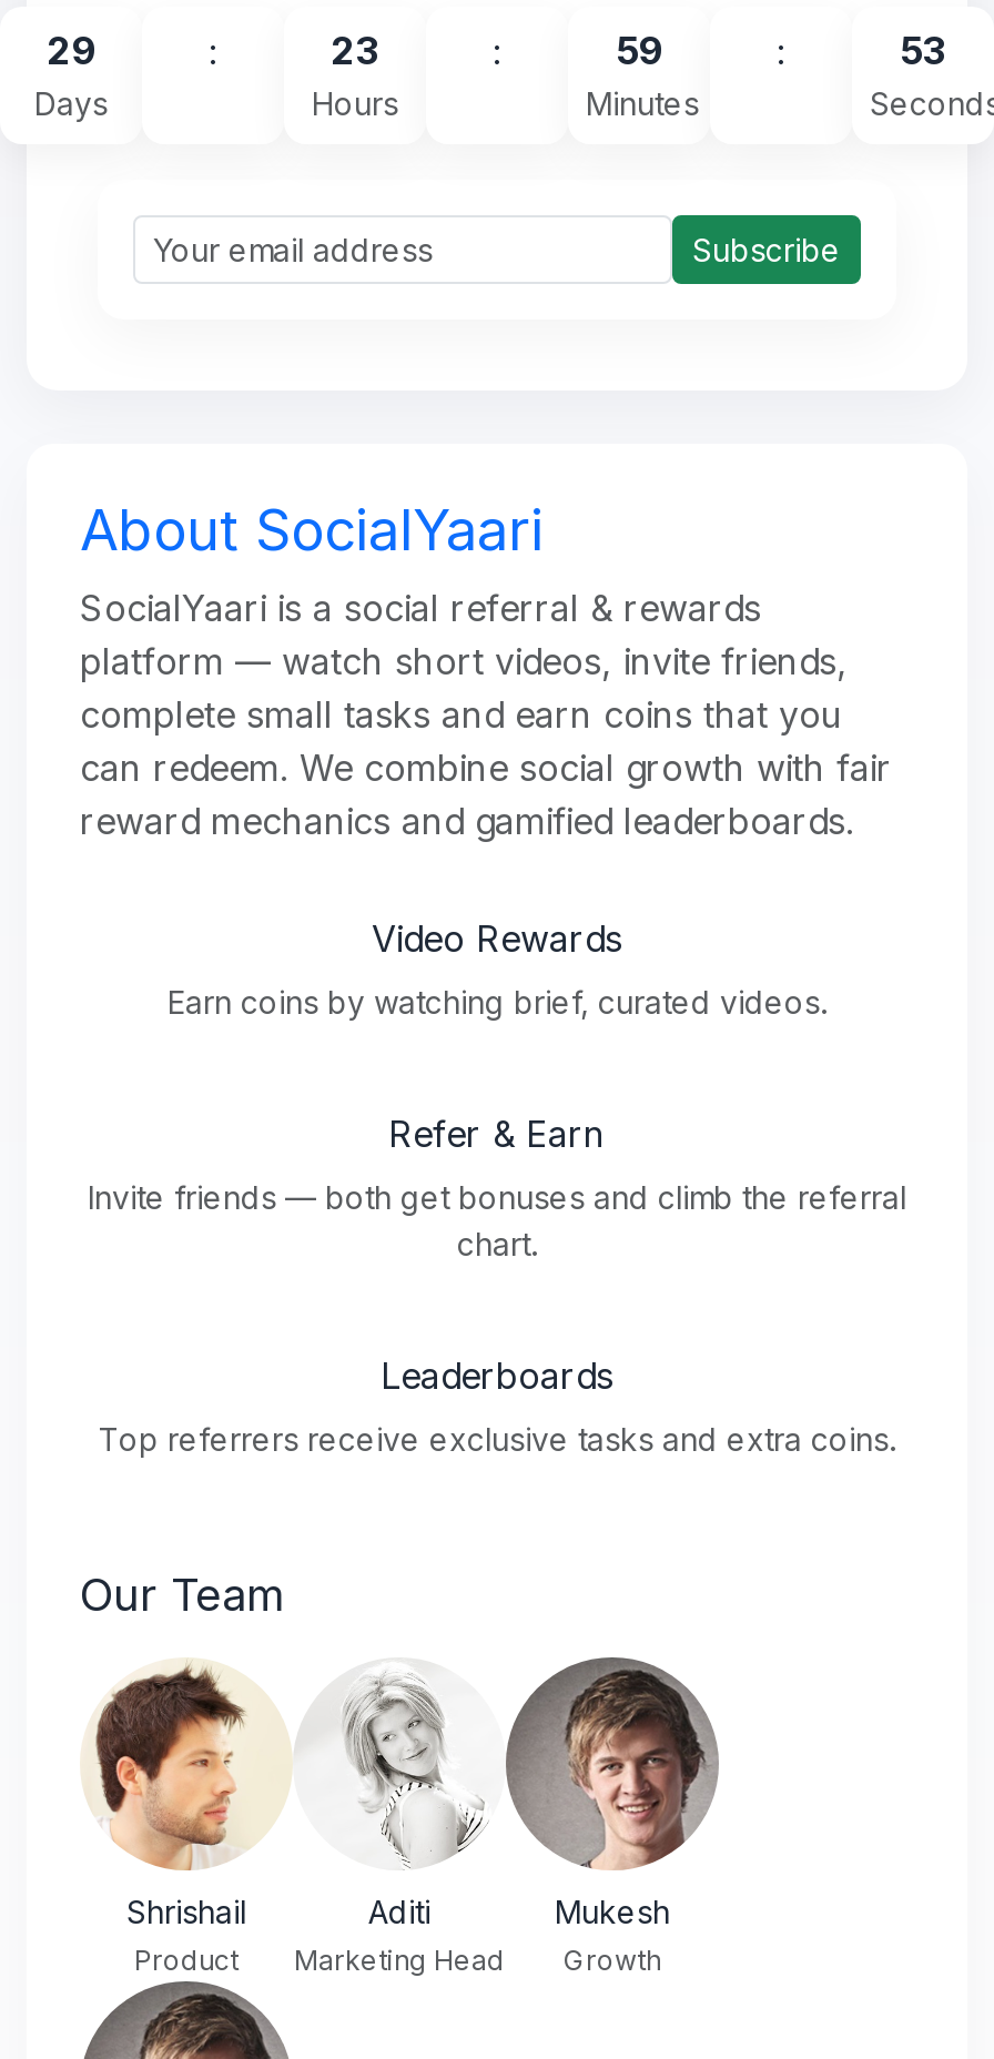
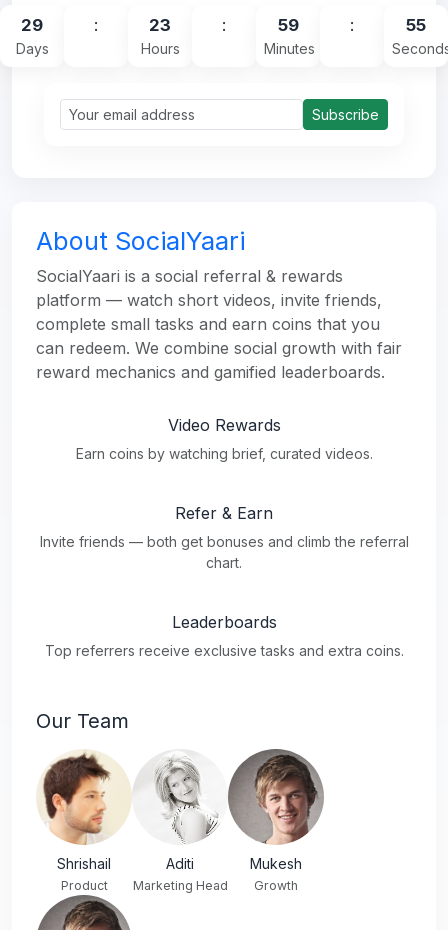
[900,29,946,73] 53 -> [406,15,426,35] 55

